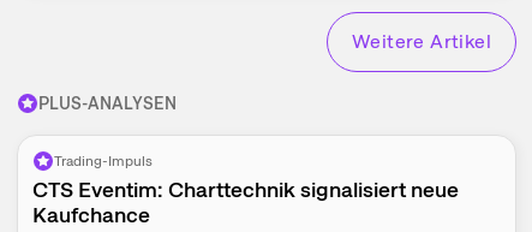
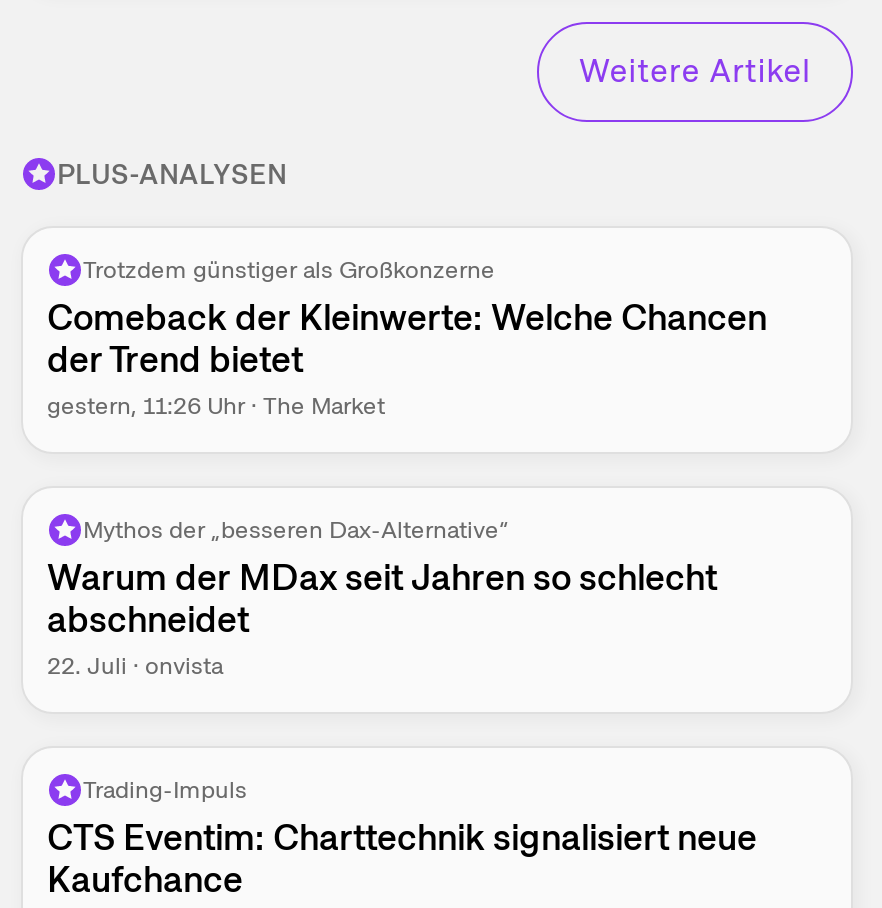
none -> [47,254,767,422] Trotzdem günstiger als Großkonzerne | Comeback der Kleinwerte: Welche Chancen | der Trend bietet | gestern, 11:26 Uhr · The Market
none -> [47,514,717,682] Mythos der „besseren Dax-Alternative“ | Warum der MDax seit Jahren so schlecht | abschneidet | 22. Juli · onvista

